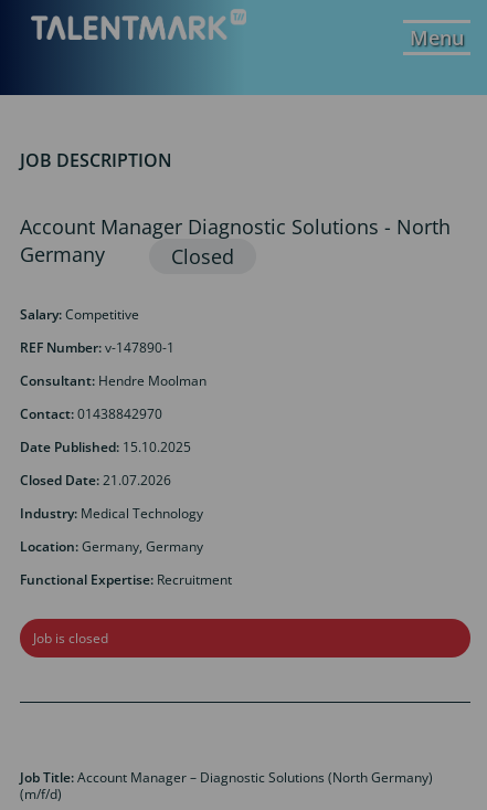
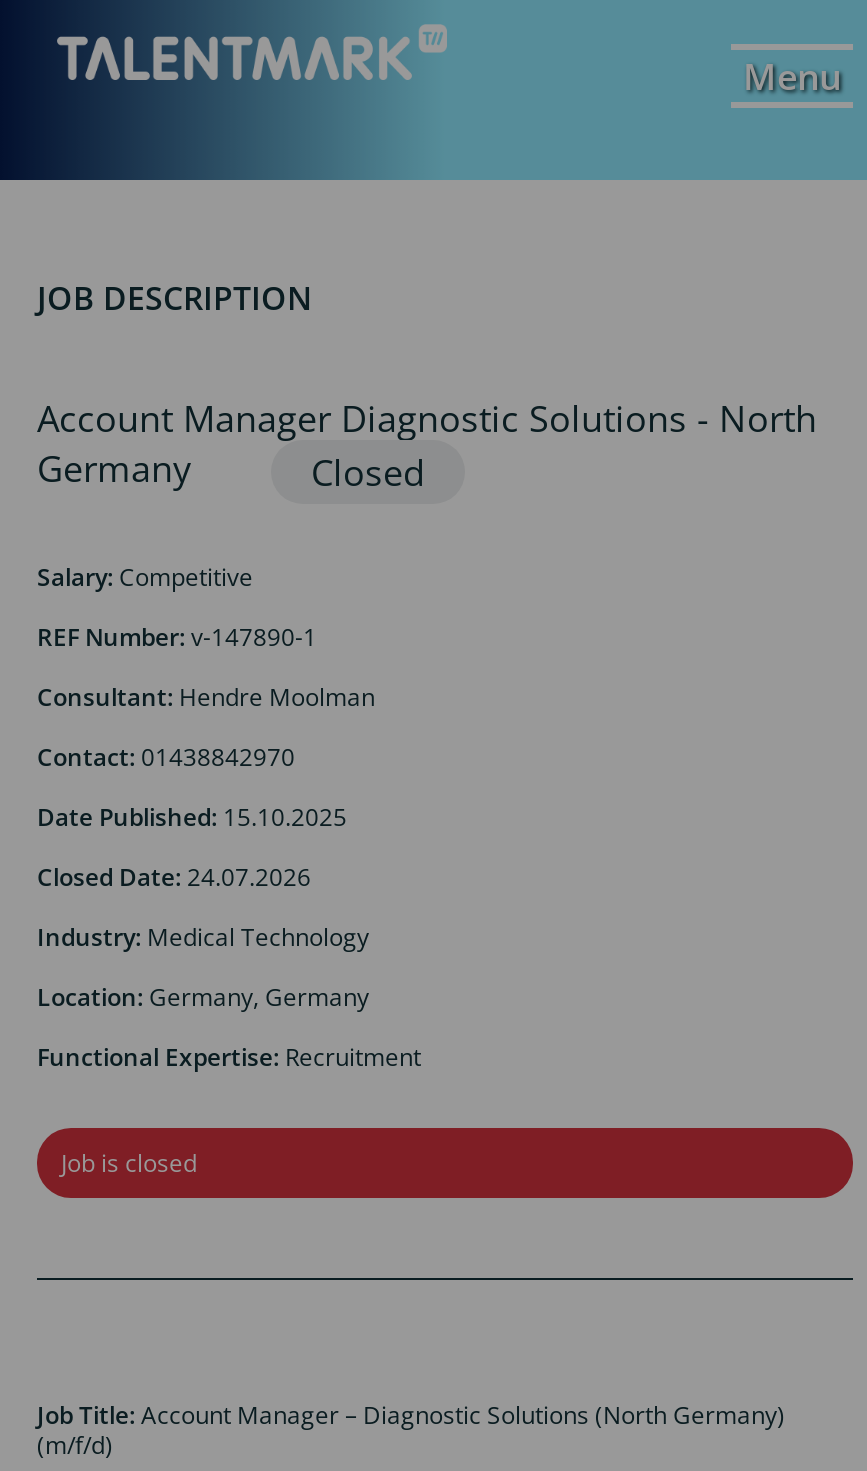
[20,470,171,489] Closed Date: 21.07.2026 -> [37,859,311,893] Closed Date: 24.07.2026

